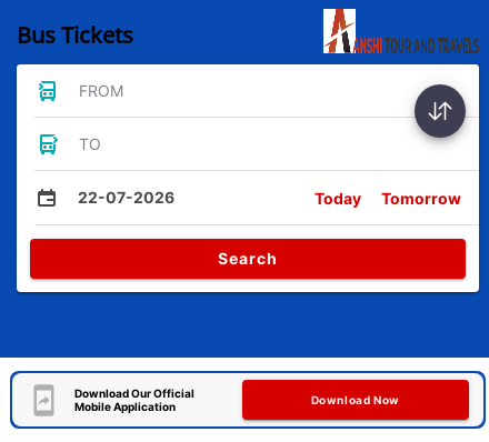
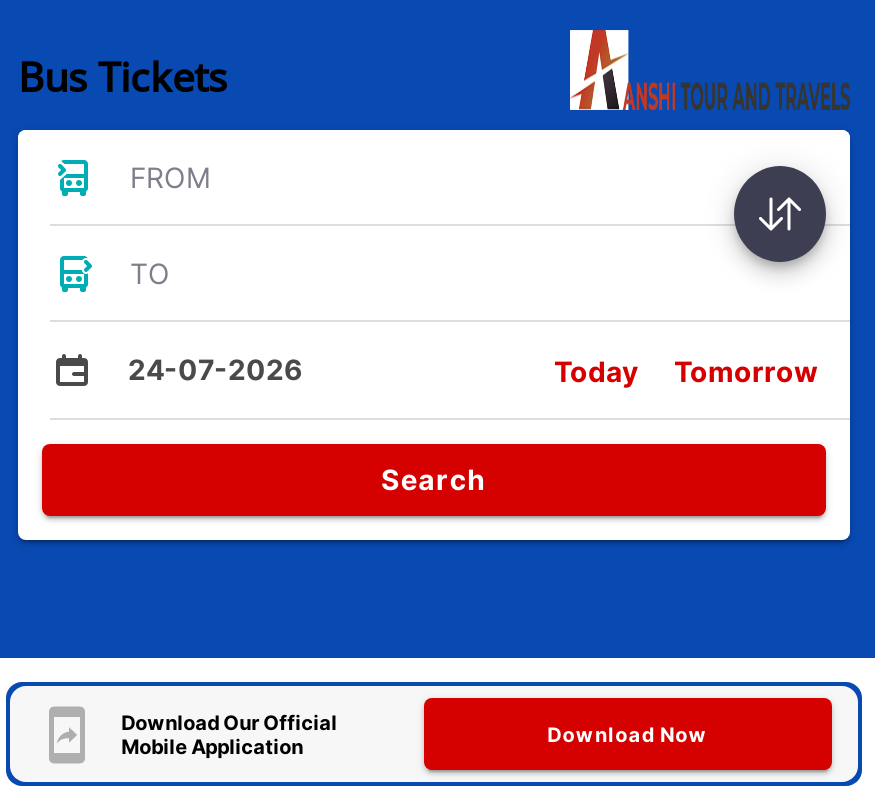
[78,188,174,207] 22-07-2026 -> [128,352,302,386] 24-07-2026

